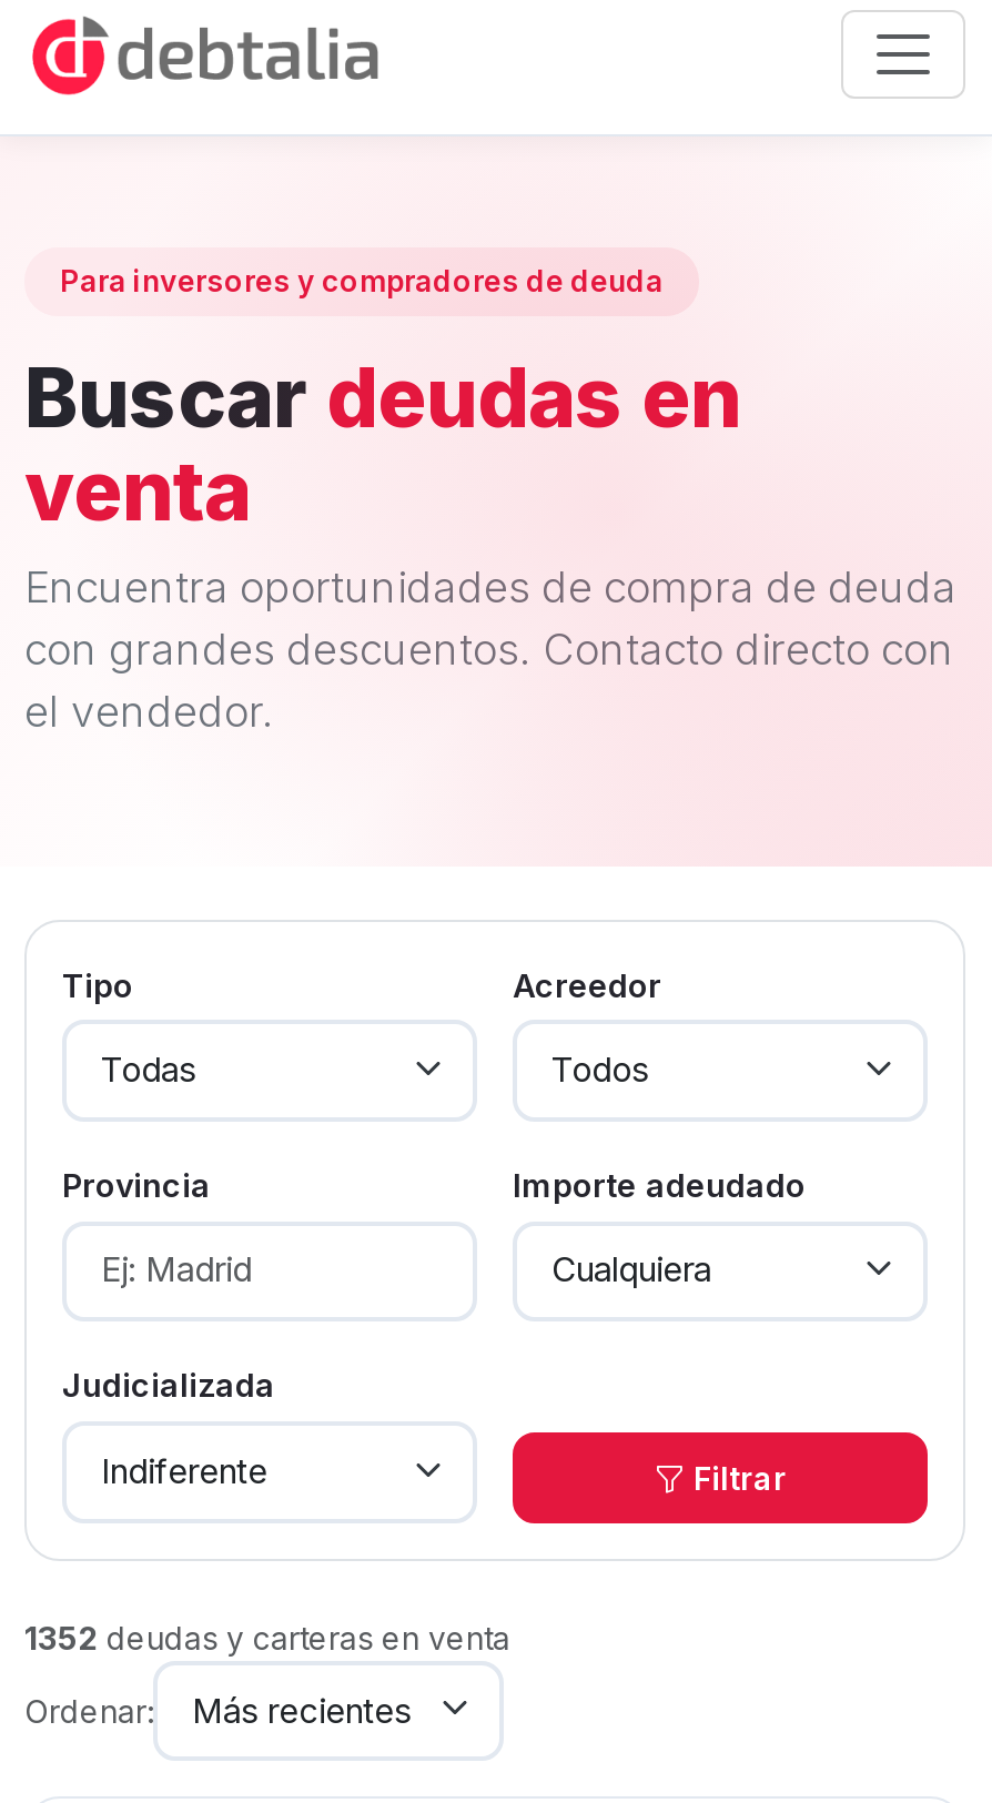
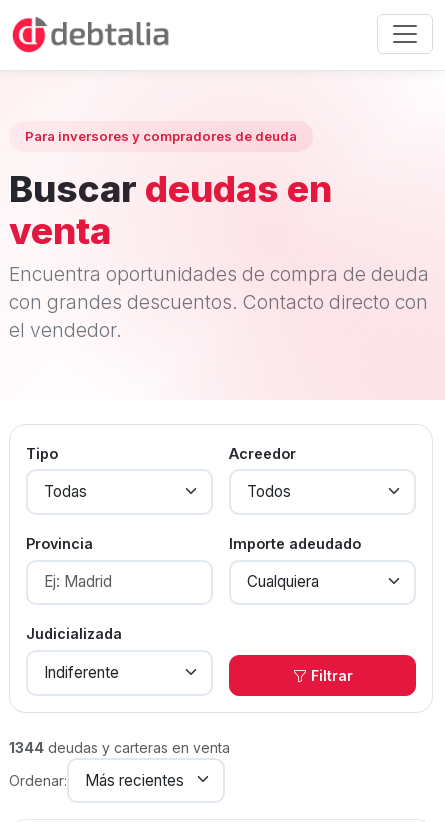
[24,1618,510,1656] 1352 deudas y carteras en venta -> [9,739,230,756] 1344 deudas y carteras en venta

